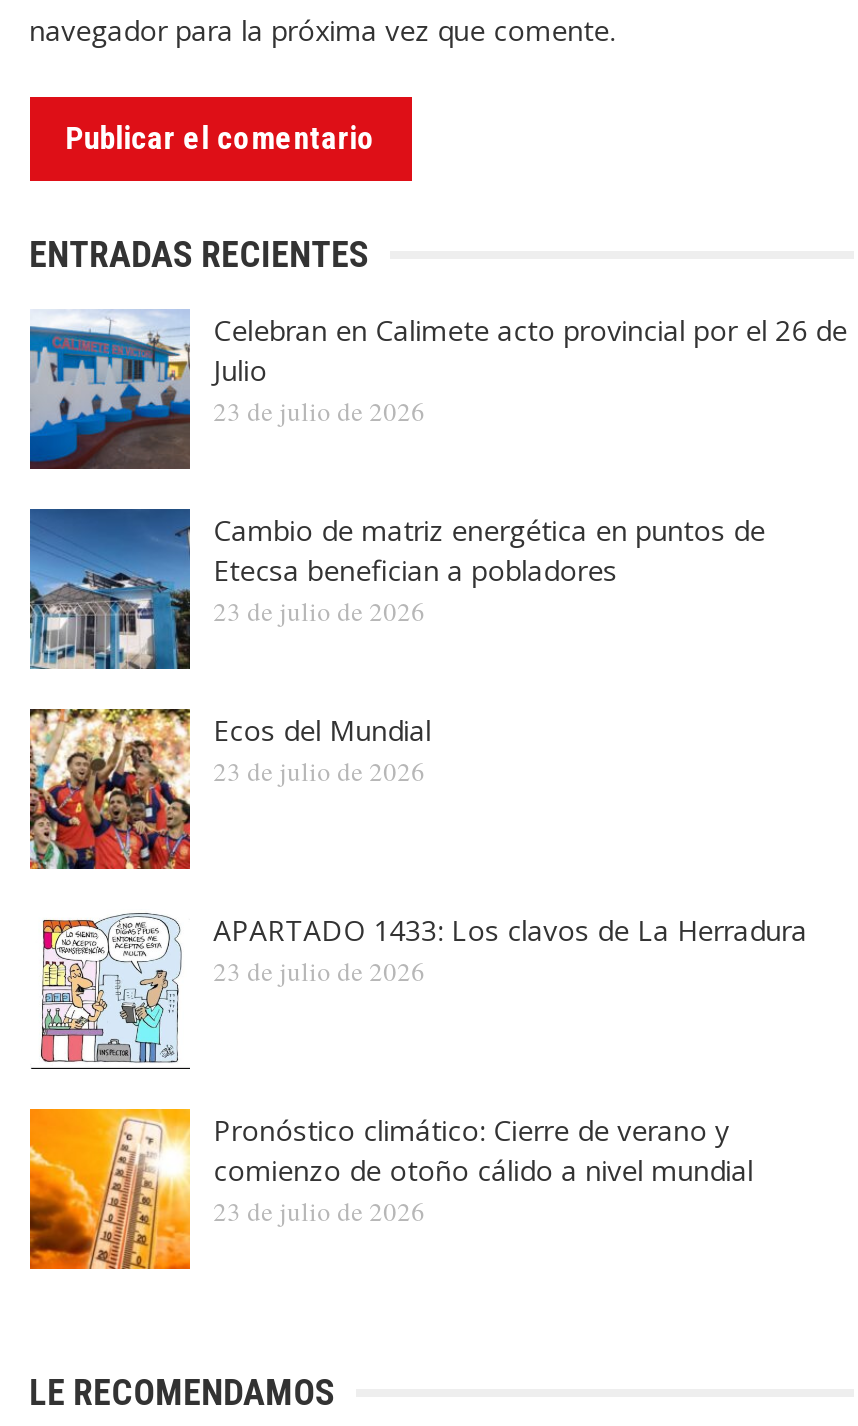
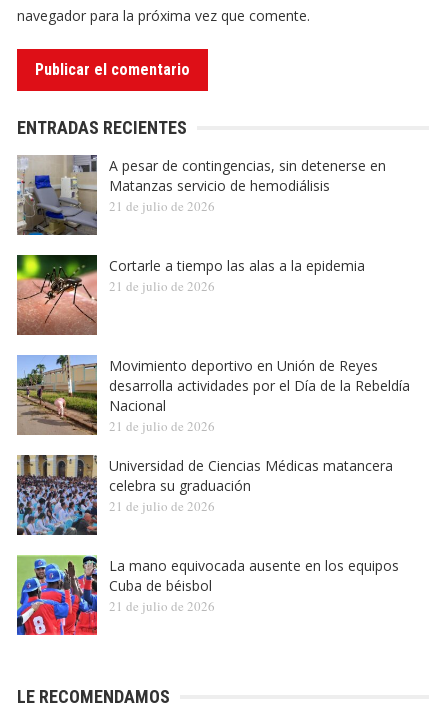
[28,309,847,471] [image] | Celebran en Calimete acto provincial por el 26 de | Julio | 23 de julio de 2026 -> [16,154,386,236] [image] | A pesar de contingencias, sin detenerse en | Matanzas servicio de hemodiálisis | 21 de julio de 2026
[28,507,765,671] [image] | Cambio de matriz energética en puntos de | Etecsa benefician a pobladores | 23 de julio de 2026 -> [16,254,365,336] [image] | Cortarle a tiempo las alas a la epidemia | 21 de julio de 2026
[28,707,431,871] [image] | Ecos del Mundial | 23 de julio de 2026 -> [17,354,410,435] [image] | Movimiento deportivo en Unión de Reyes | desarrolla actividades por el Día de la Rebeldía | Nacional | 21 de julio de 2026
[30,909,807,1069] [image] | APARTADO 1433: Los clavos de La Herradura | 23 de julio de 2026 -> [16,454,393,535] [image] | Universidad de Ciencias Médicas matancera | celebra su graduación | 21 de julio de 2026
[28,1107,753,1271] [image] | Pronóstico climático: Cierre de verano y | comienzo de otoño cálido a nivel mundial | 23 de julio de 2026 -> [16,555,399,636] [image] | La mano equivocada ausente en los equipos | Cuba de béisbol | 21 de julio de 2026

